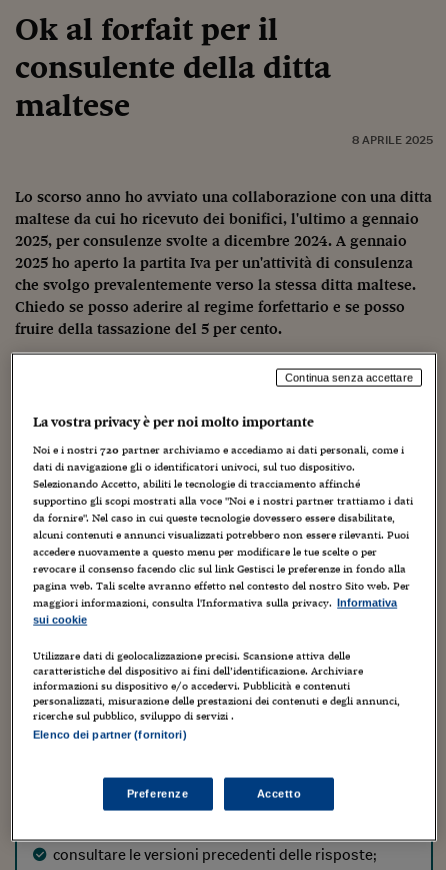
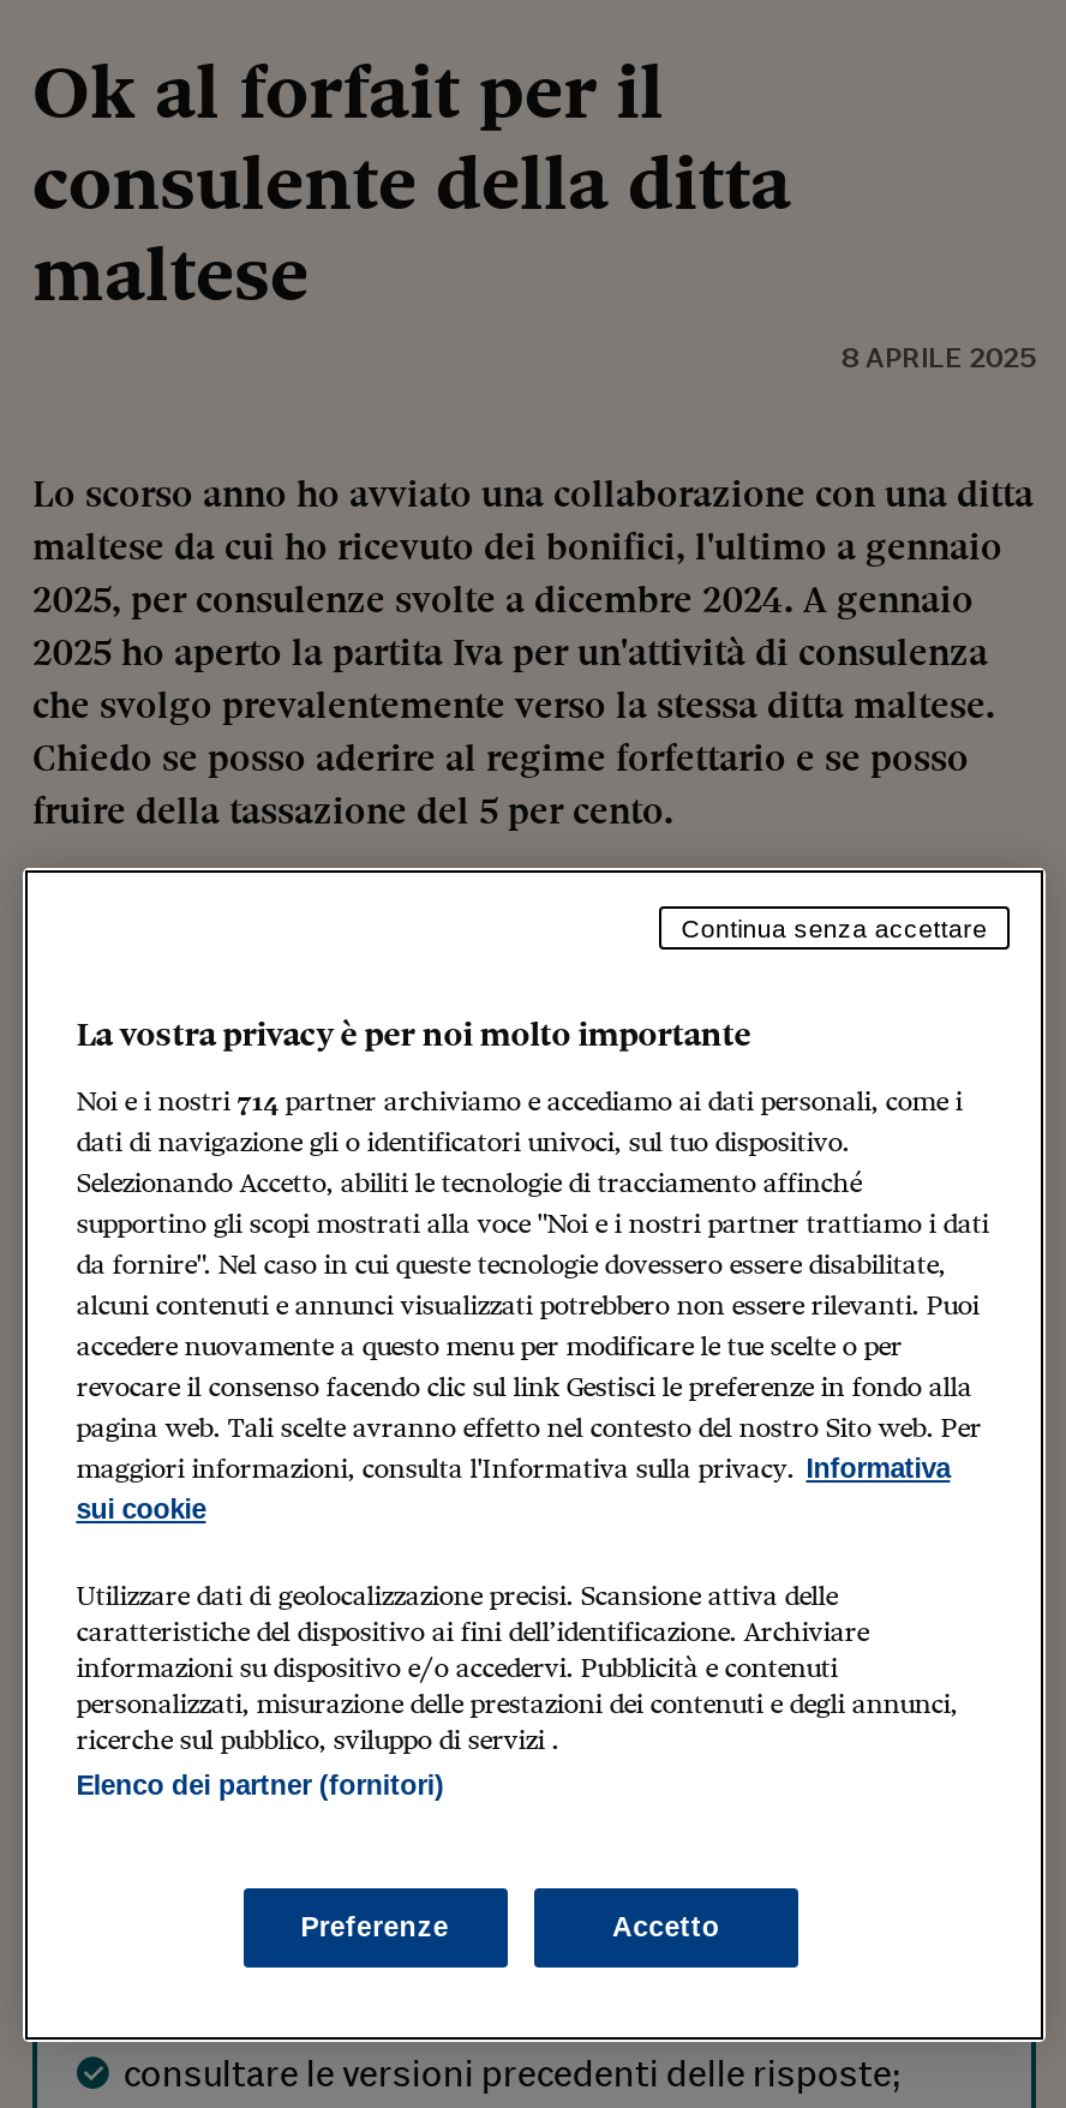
[33,443,404,458] Noi e i nostri 720 partner archiviamo e accediamo ai dati personali, come i -> [76,1085,962,1121] Noi e i nostri 714 partner archiviamo e accediamo ai dati personali, come i

